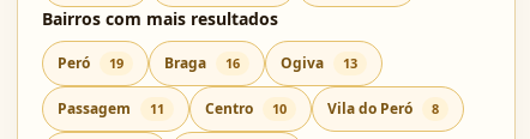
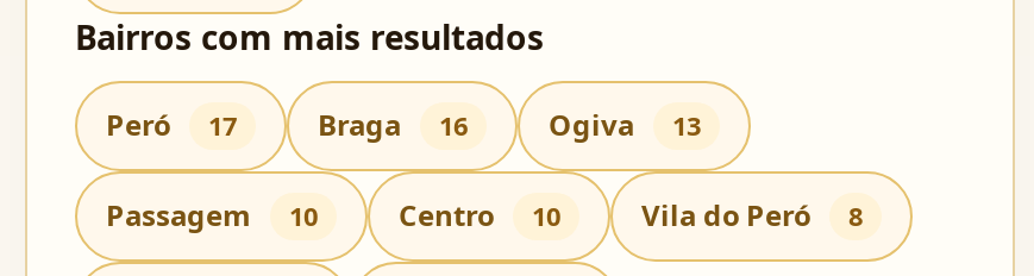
[58,53,124,73] Peró 19 -> [106,105,237,145] Peró 17
[58,98,164,119] Passagem 11 -> [106,195,318,236] Passagem 10

